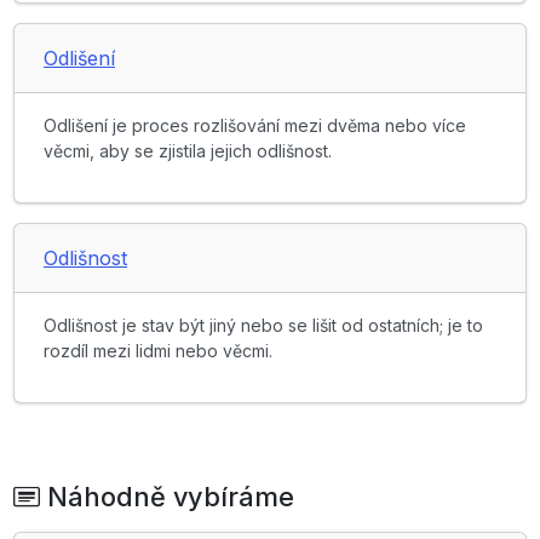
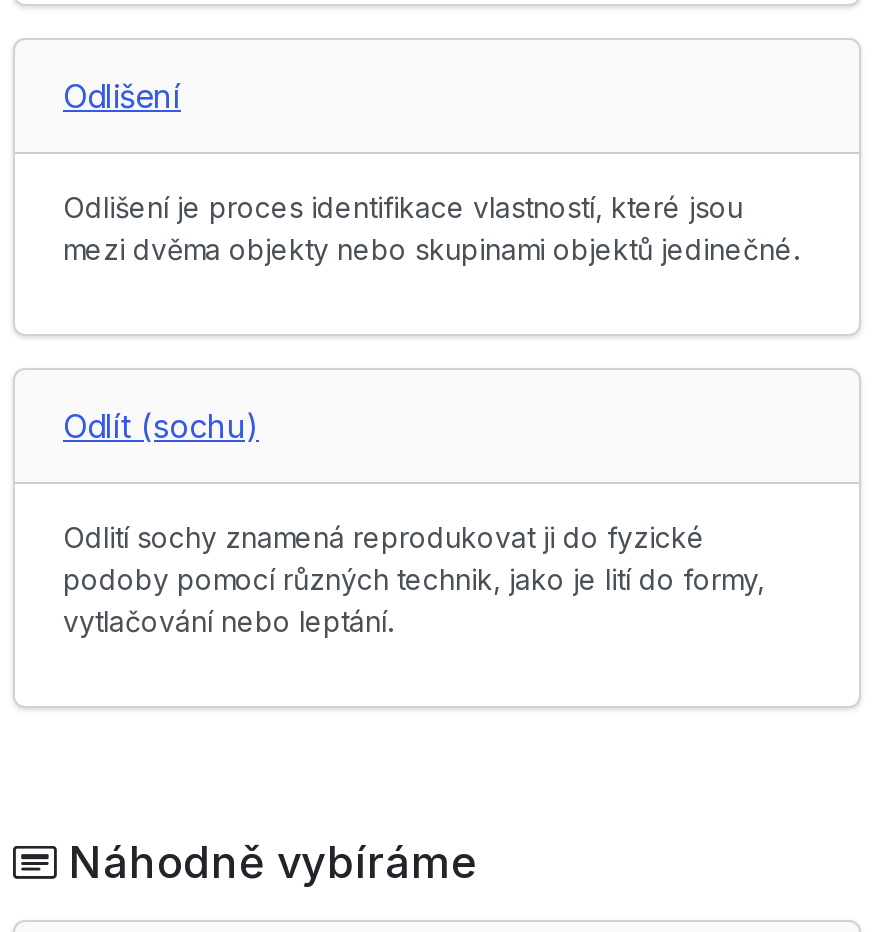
[44,115,466,161] Odlišení je proces rozlišování mezi dvěma nebo více | věcmi, aby se zjistila jejich odlišnost. -> [63,190,799,266] Odlišení je proces identifikace vlastností, které jsou | mezi dvěma objekty nebo skupinami objektů jedinečné.
[44,246,127,270] Odlišnost -> [63,406,259,446] Odlít (sochu)
[44,315,483,361] Odlišnost je stav být jiný nebo se lišit od ostatních; je to | rozdíl mezi lidmi nebo věcmi. -> [63,520,765,638] Odlití sochy znamená reprodukovat ji do fyzické | podoby pomocí různých technik, jako je lití do formy, | vytlačování nebo leptání.

